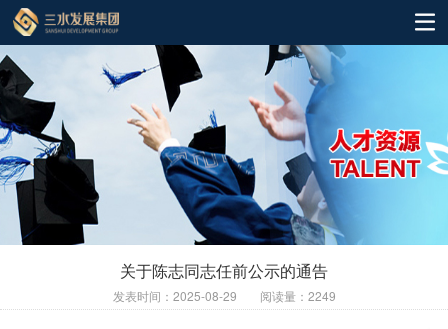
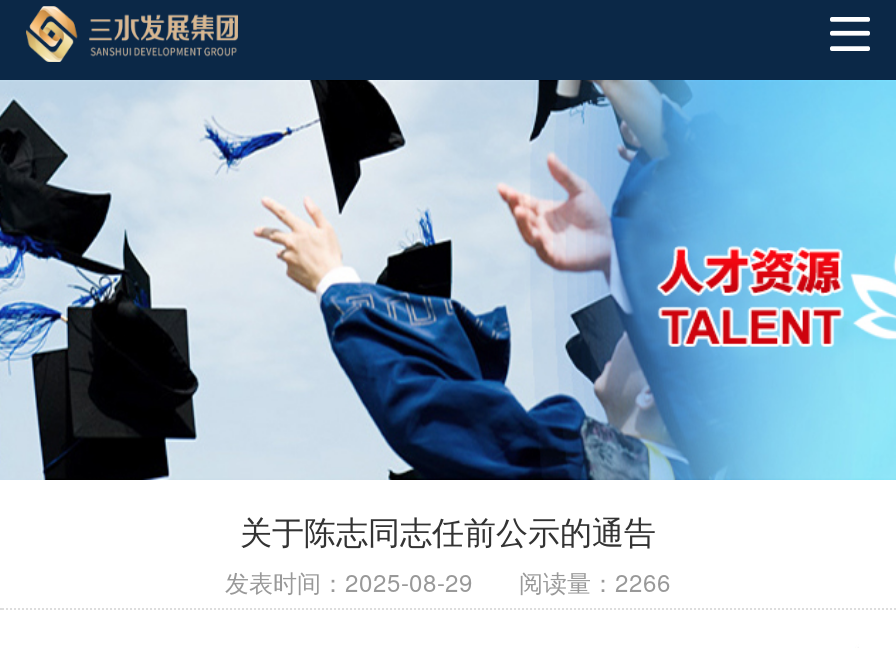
[112,287,335,304] 发表时间：2025-08-29 阅读量：2249 -> [225,564,671,598] 发表时间：2025-08-29 阅读量：2266

